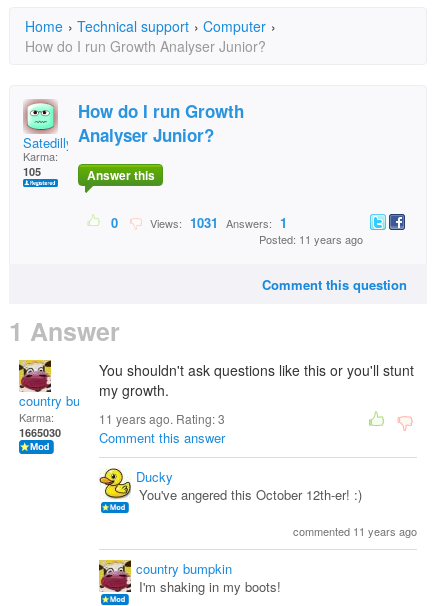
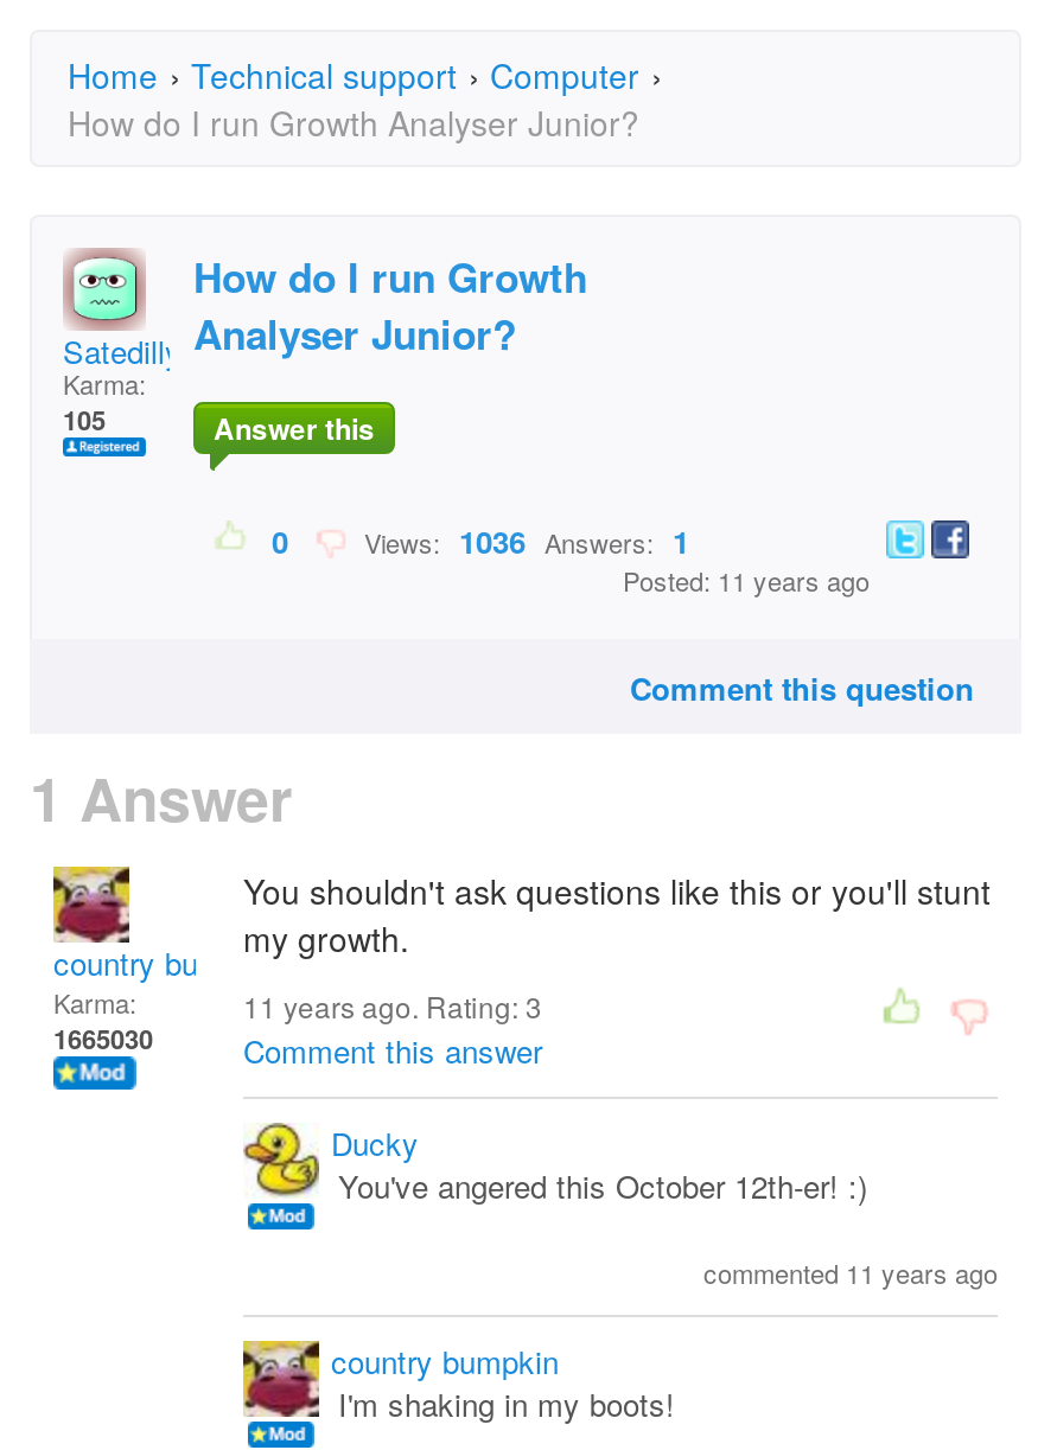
[144,213,287,232] Views: 1031 Answers: 1 -> [350,518,689,563] Views: 1036 Answers: 1

